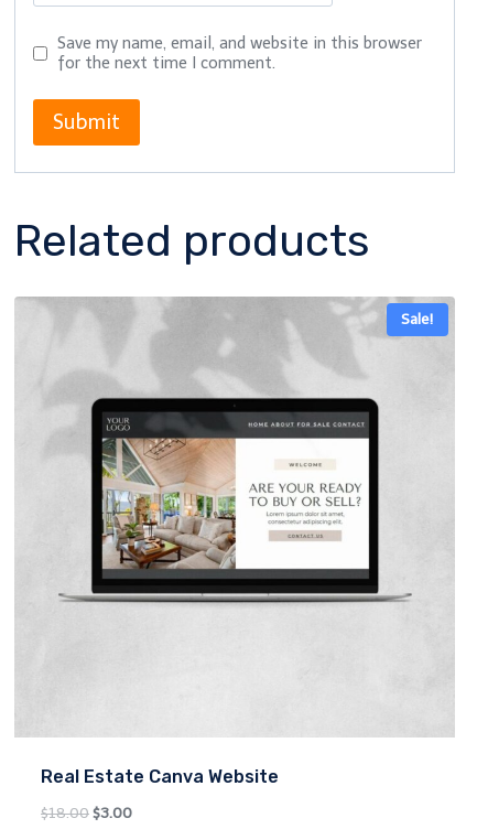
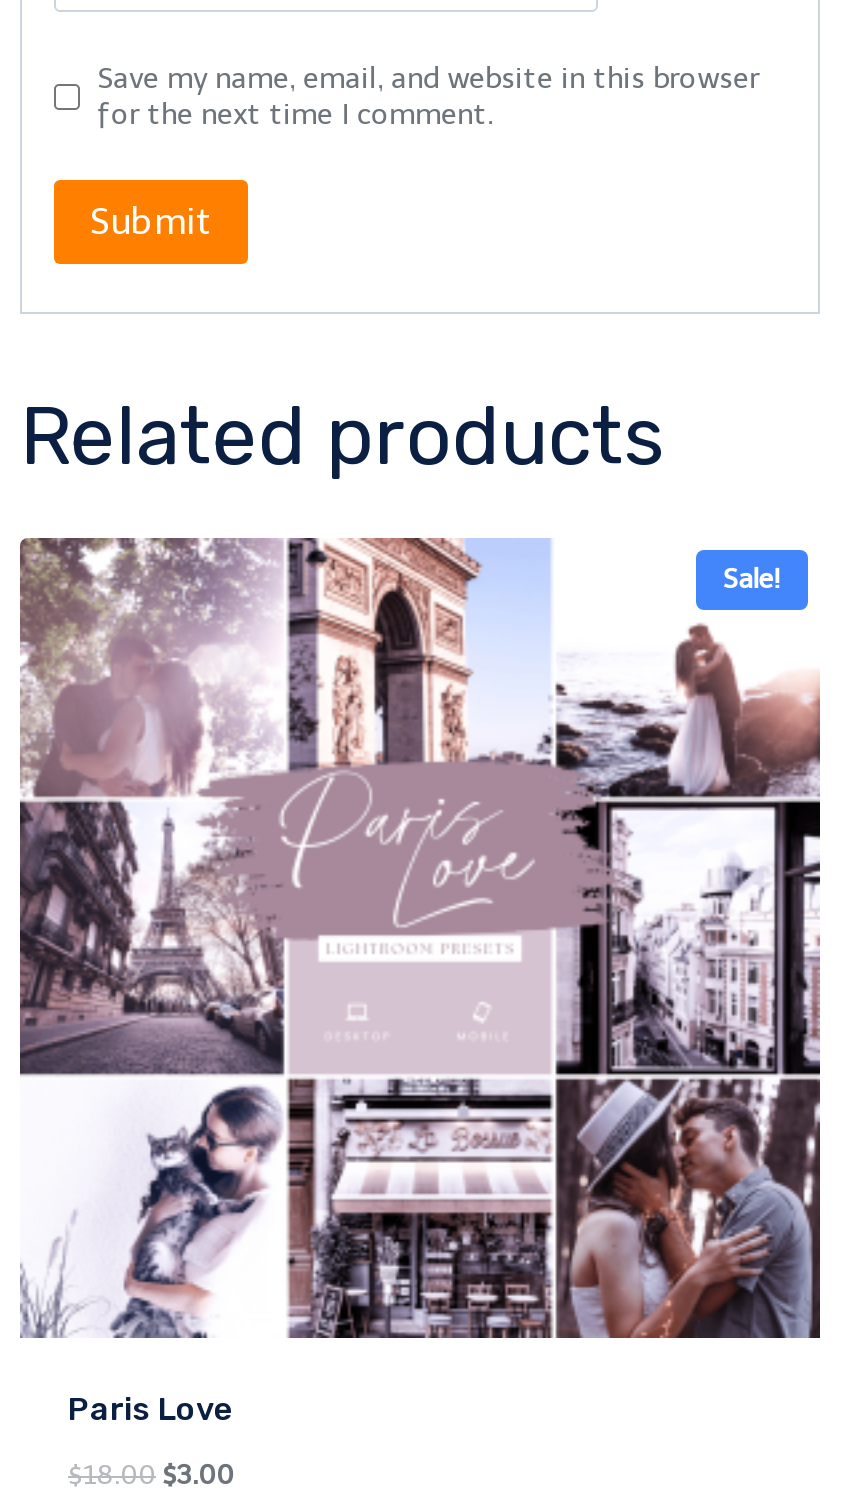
[14,297,455,788] [image] | Real Estate Canva Website -> [18,538,822,1429] [image] | Paris Love

